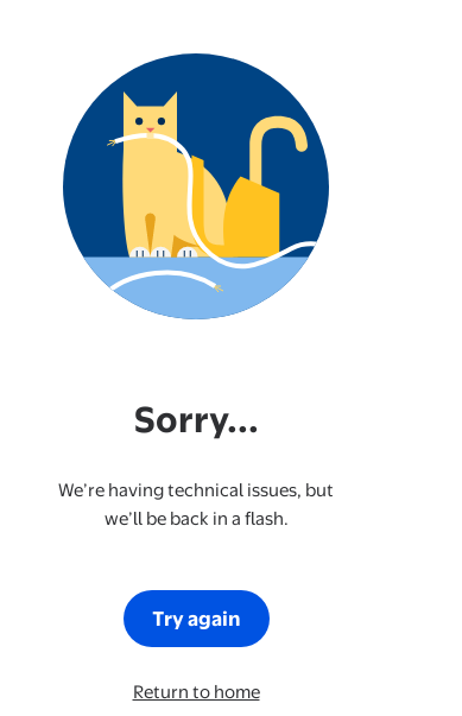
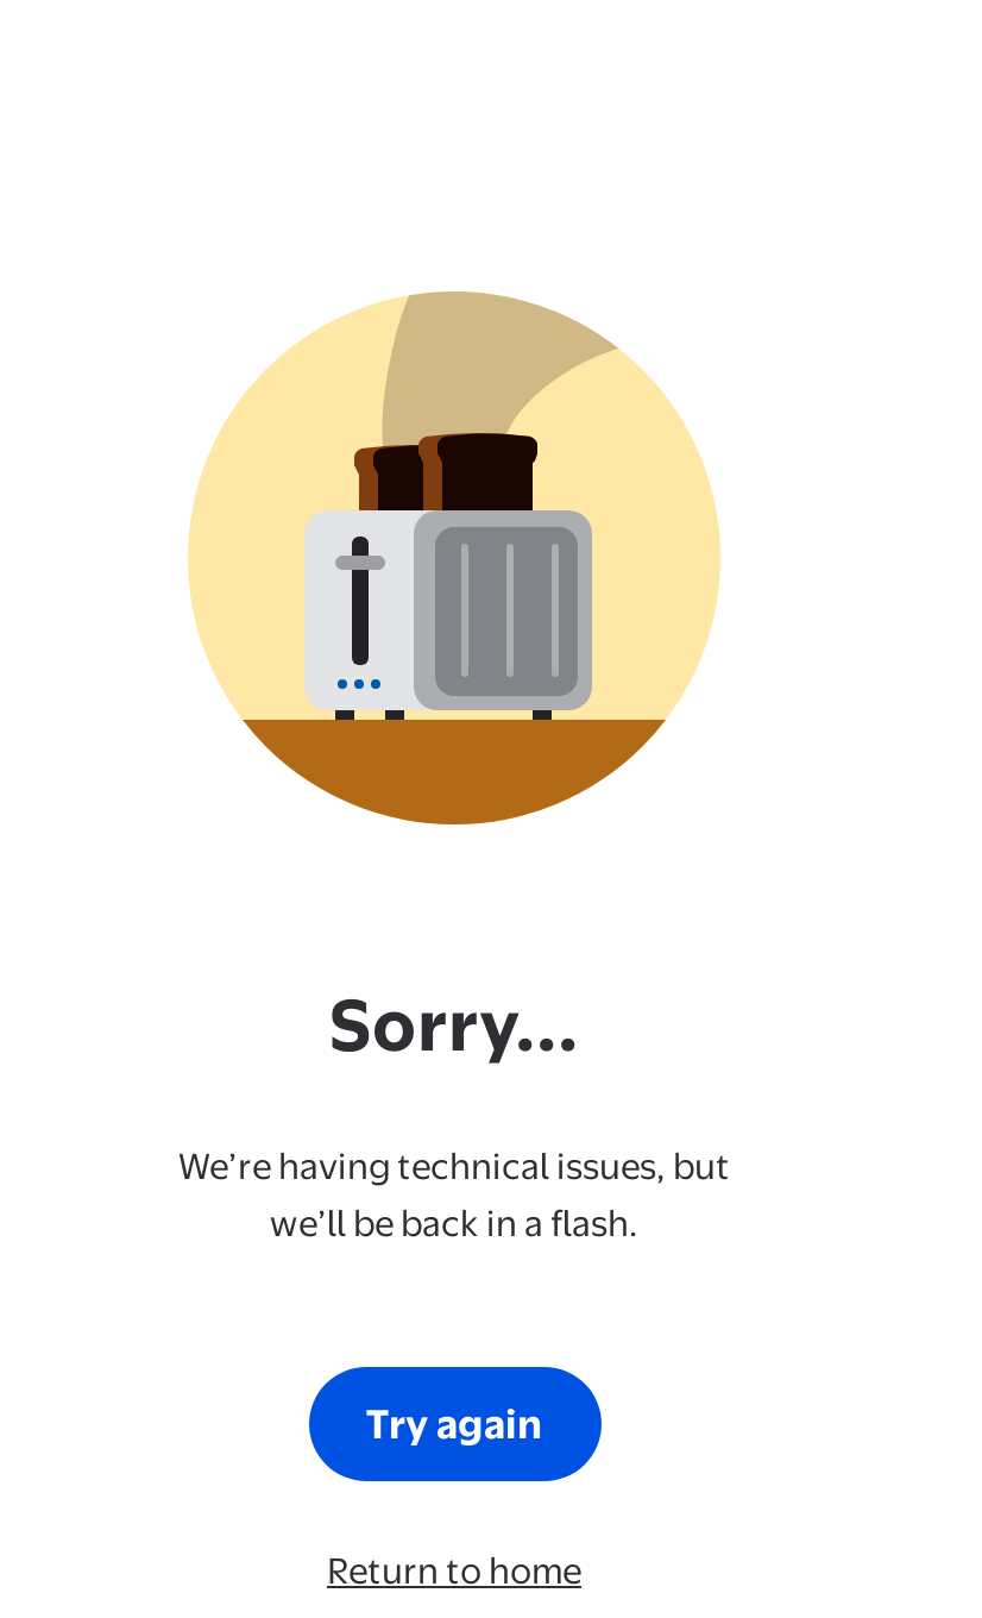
[62,52,330,321] [image] -> [188,291,720,827] [image]

